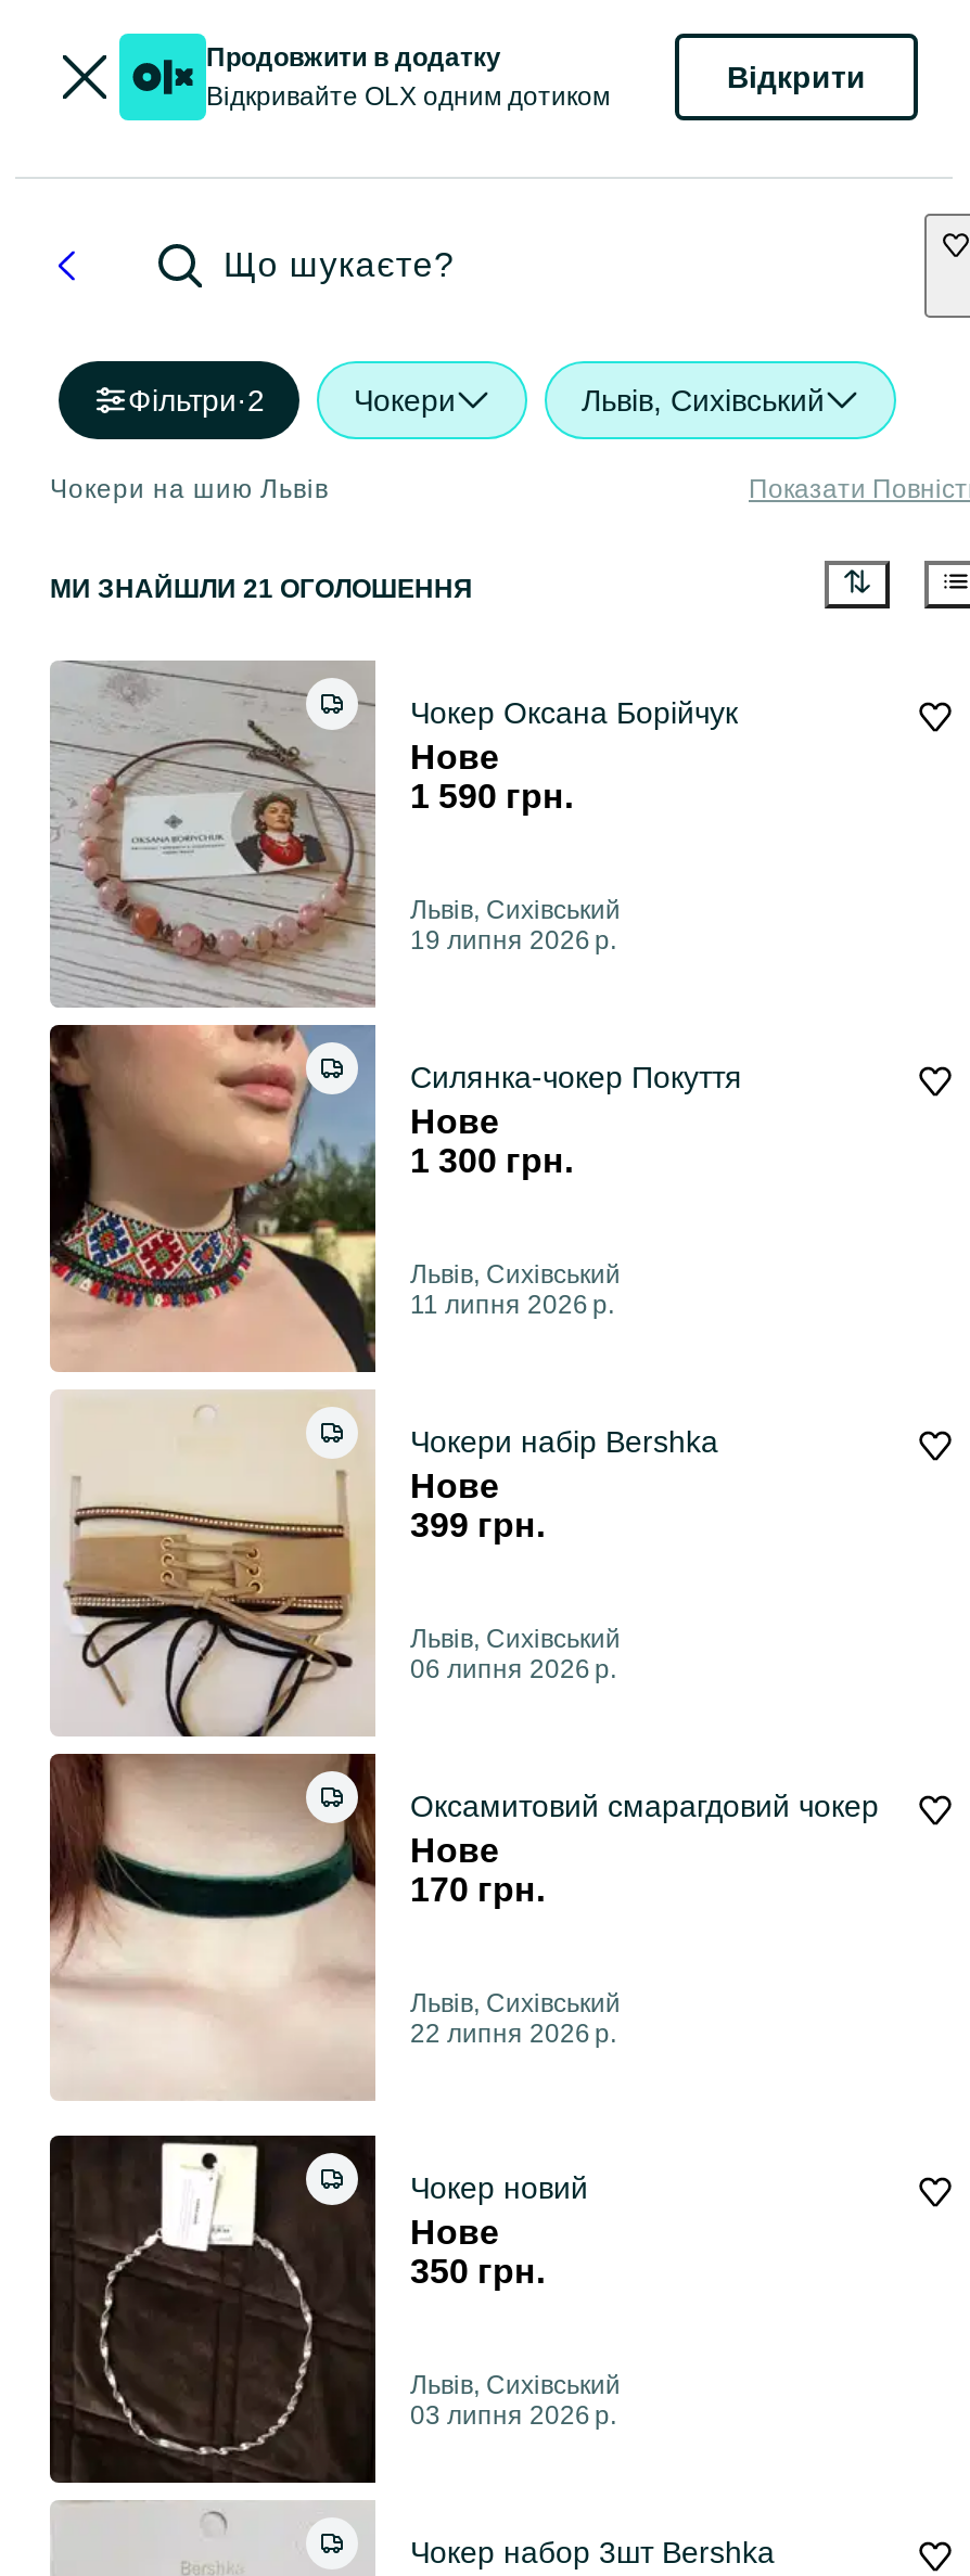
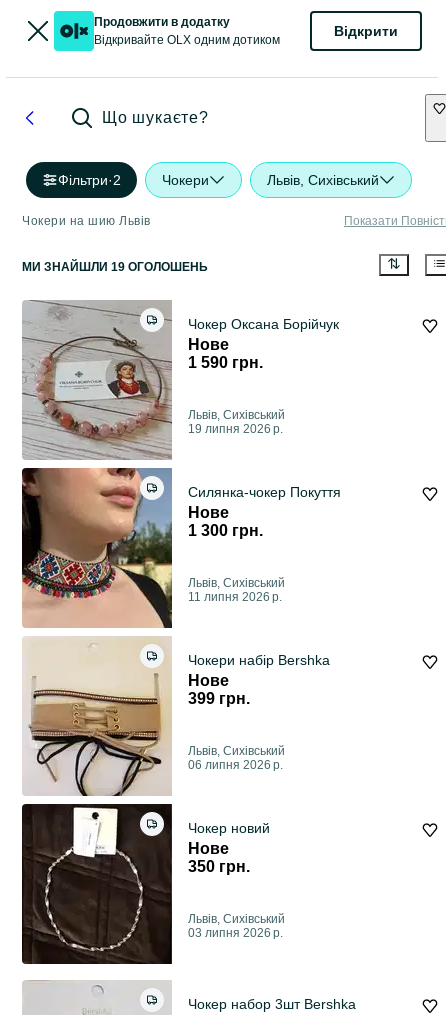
[50,574,473,605] МИ ЗНАЙШЛИ 21 ОГОЛОШЕННЯ -> [22,260,208,274] МИ ЗНАЙШЛИ 19 ОГОЛОШЕНЬ
[50,1754,879,2101] [image] | Оксамитовий смарагдовий чокер | Нове | 170 грн. | Львів, Сихівський | 22 липня 2026 р. -> none

